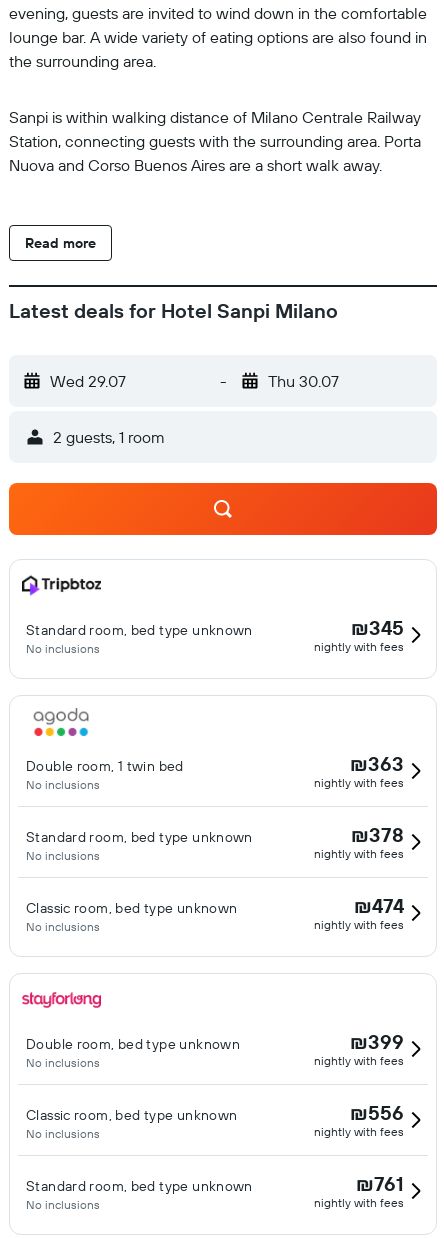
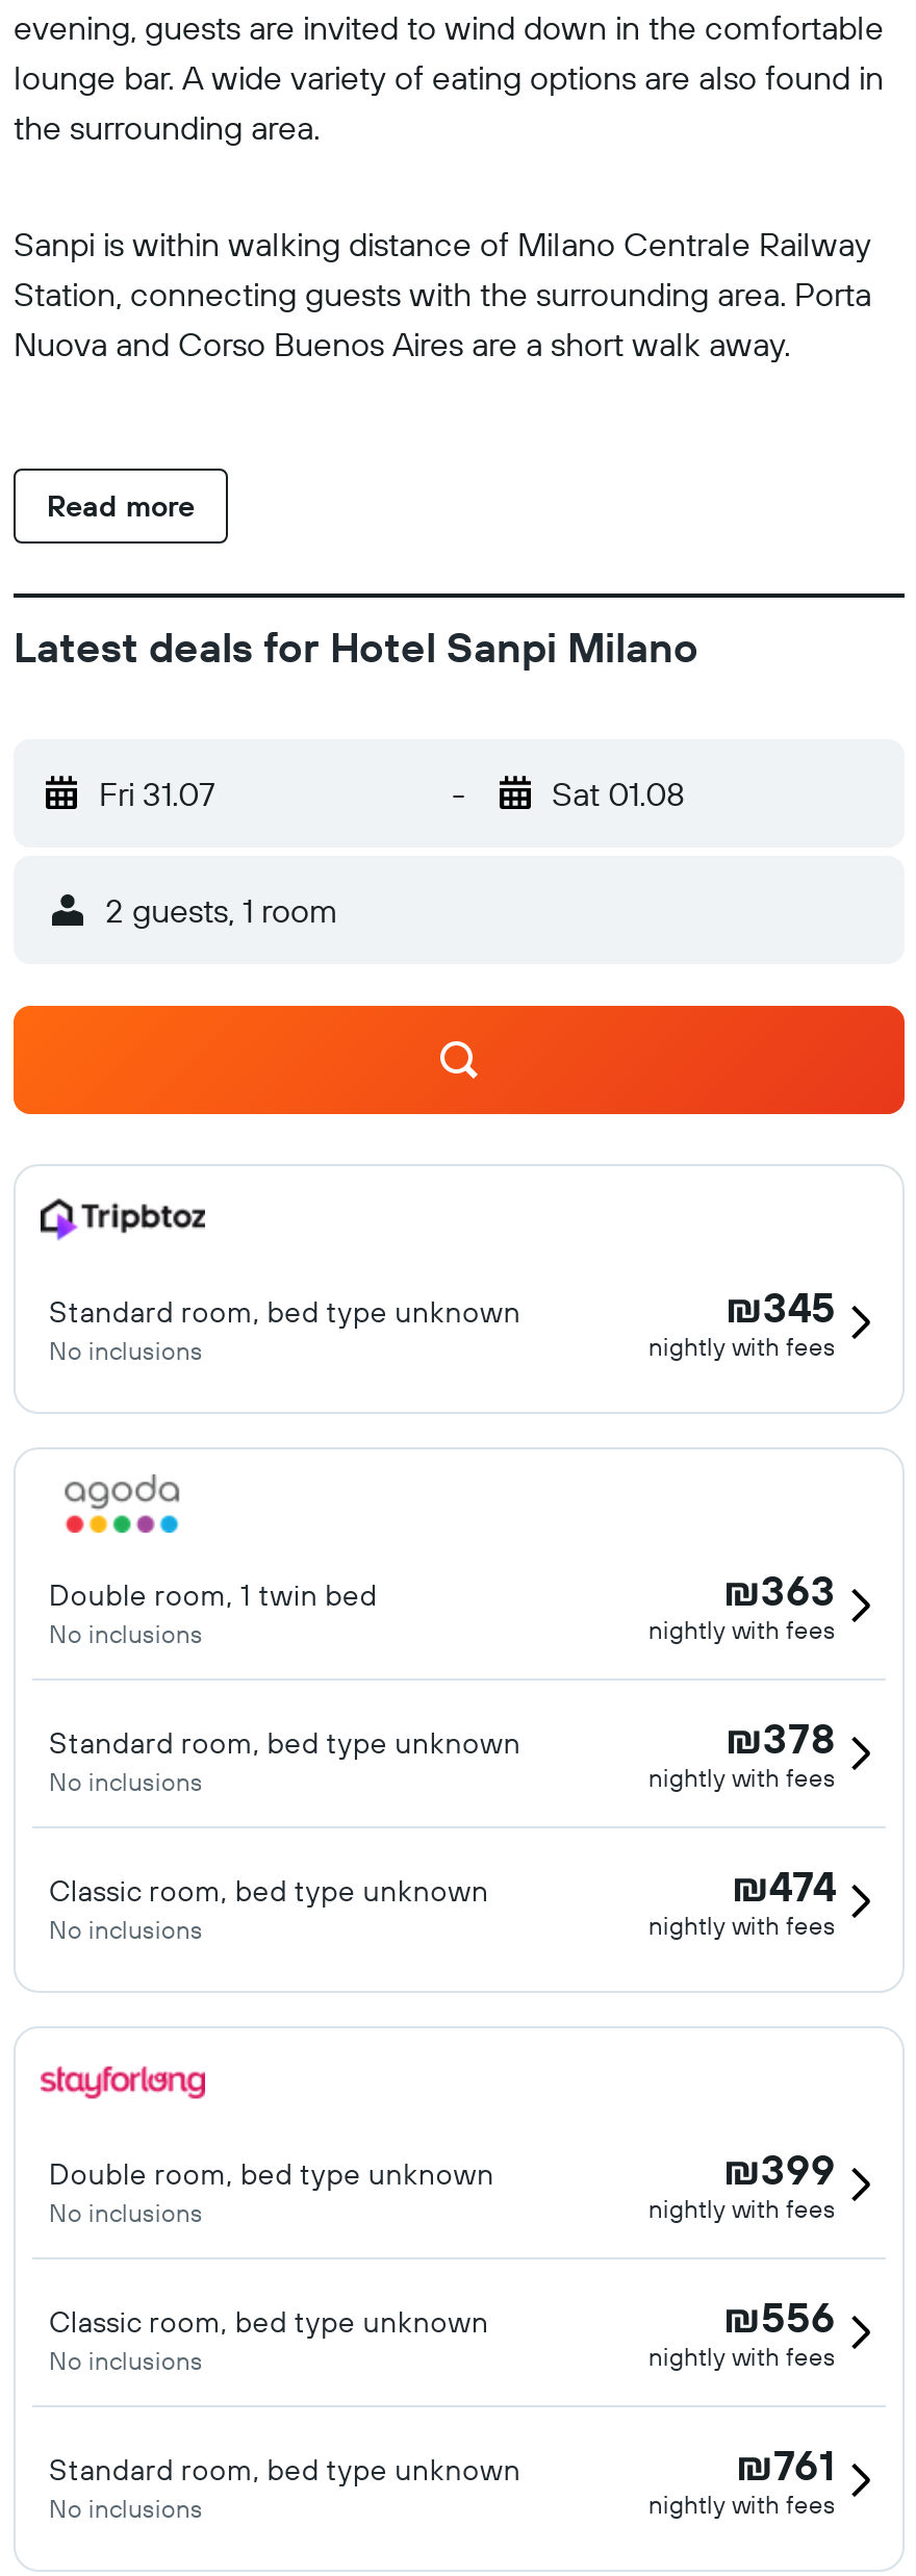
[50,371,126,391] Wed 29.07 -> [99,773,215,814] Fri 31.07
[267,371,338,391] Thu 30.07 -> [552,773,685,814] Sat 01.08

